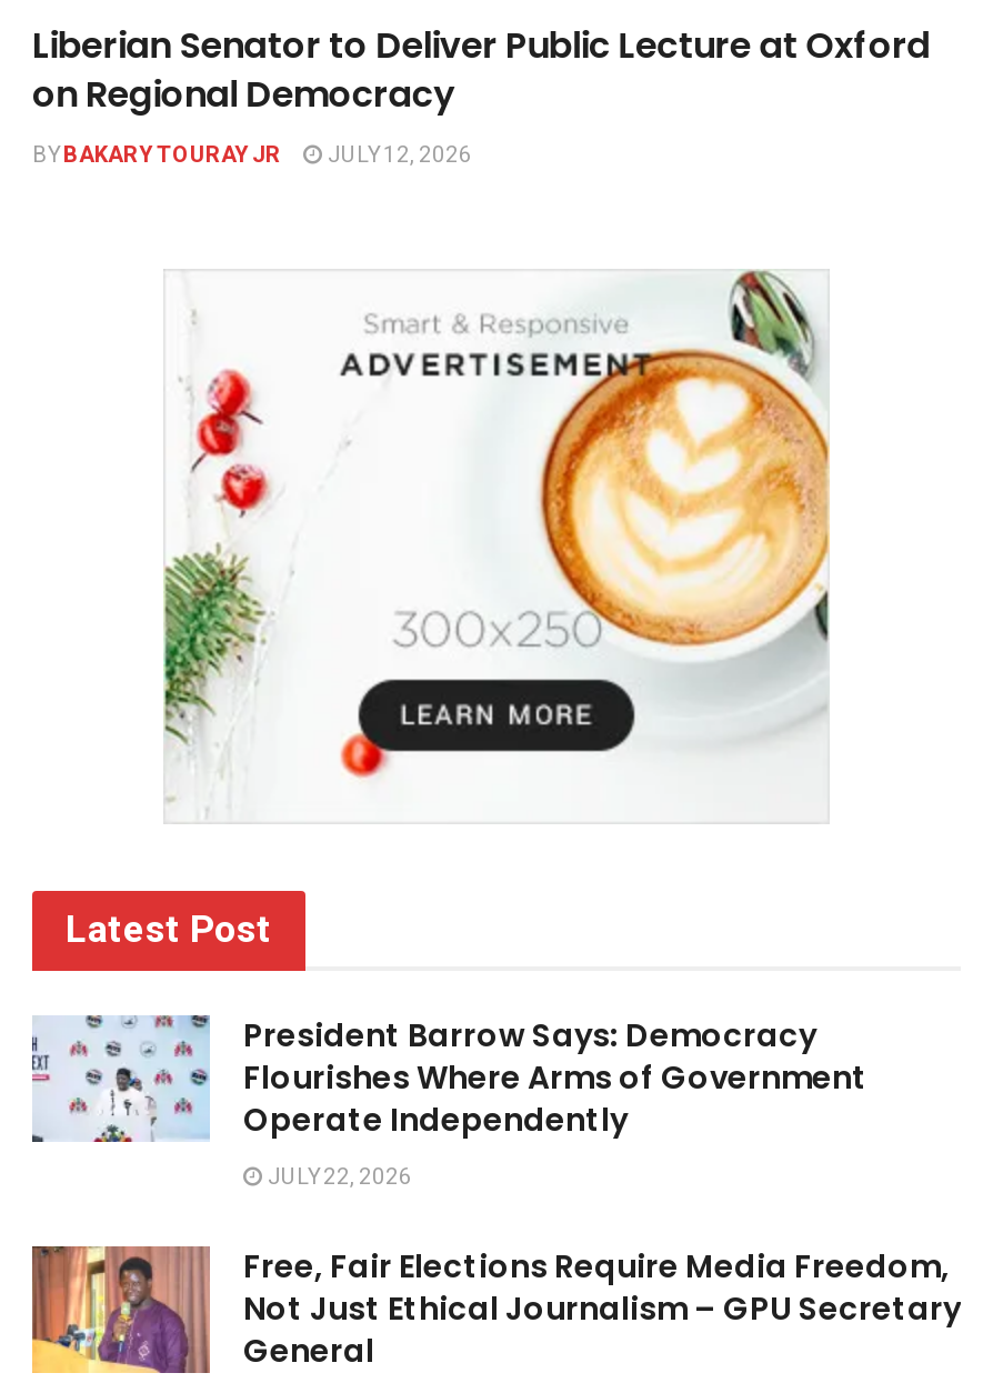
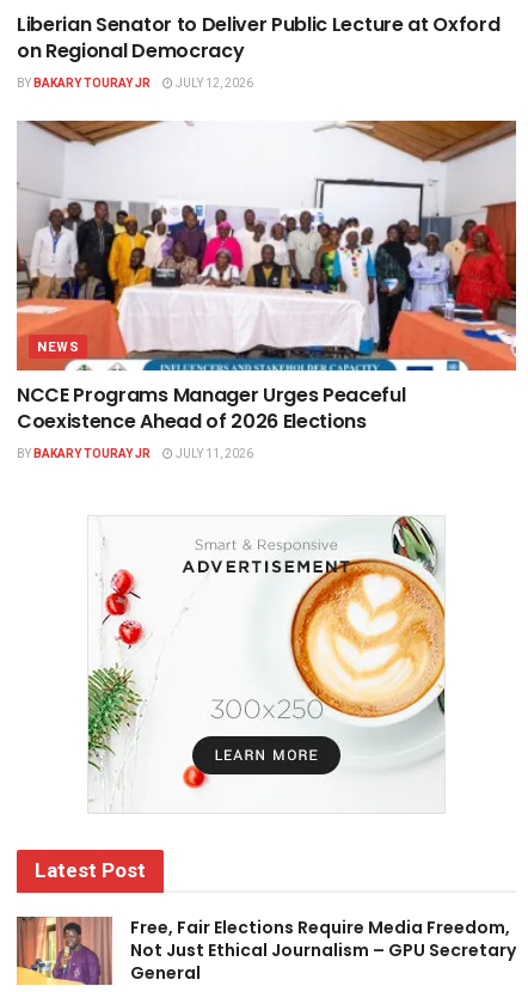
none -> [16,120,517,462] [image] | NEWS | NCCE Programs Manager Urges Peaceful | Coexistence Ahead of 2026 Elections | BY BAKARY TOURAY JR | JULY 11, 2026
moved [352,267,832,755] -> [189,514,447,777]: [image]
moved [66,358,301,957] -> [35,563,161,885]: [image] | Latest Post
[30,1012,867,1192] [image] | President Barrow Says: Democracy | Flourishes Where Arms of Government | Operate Independently | JULY 22, 2026 -> none

